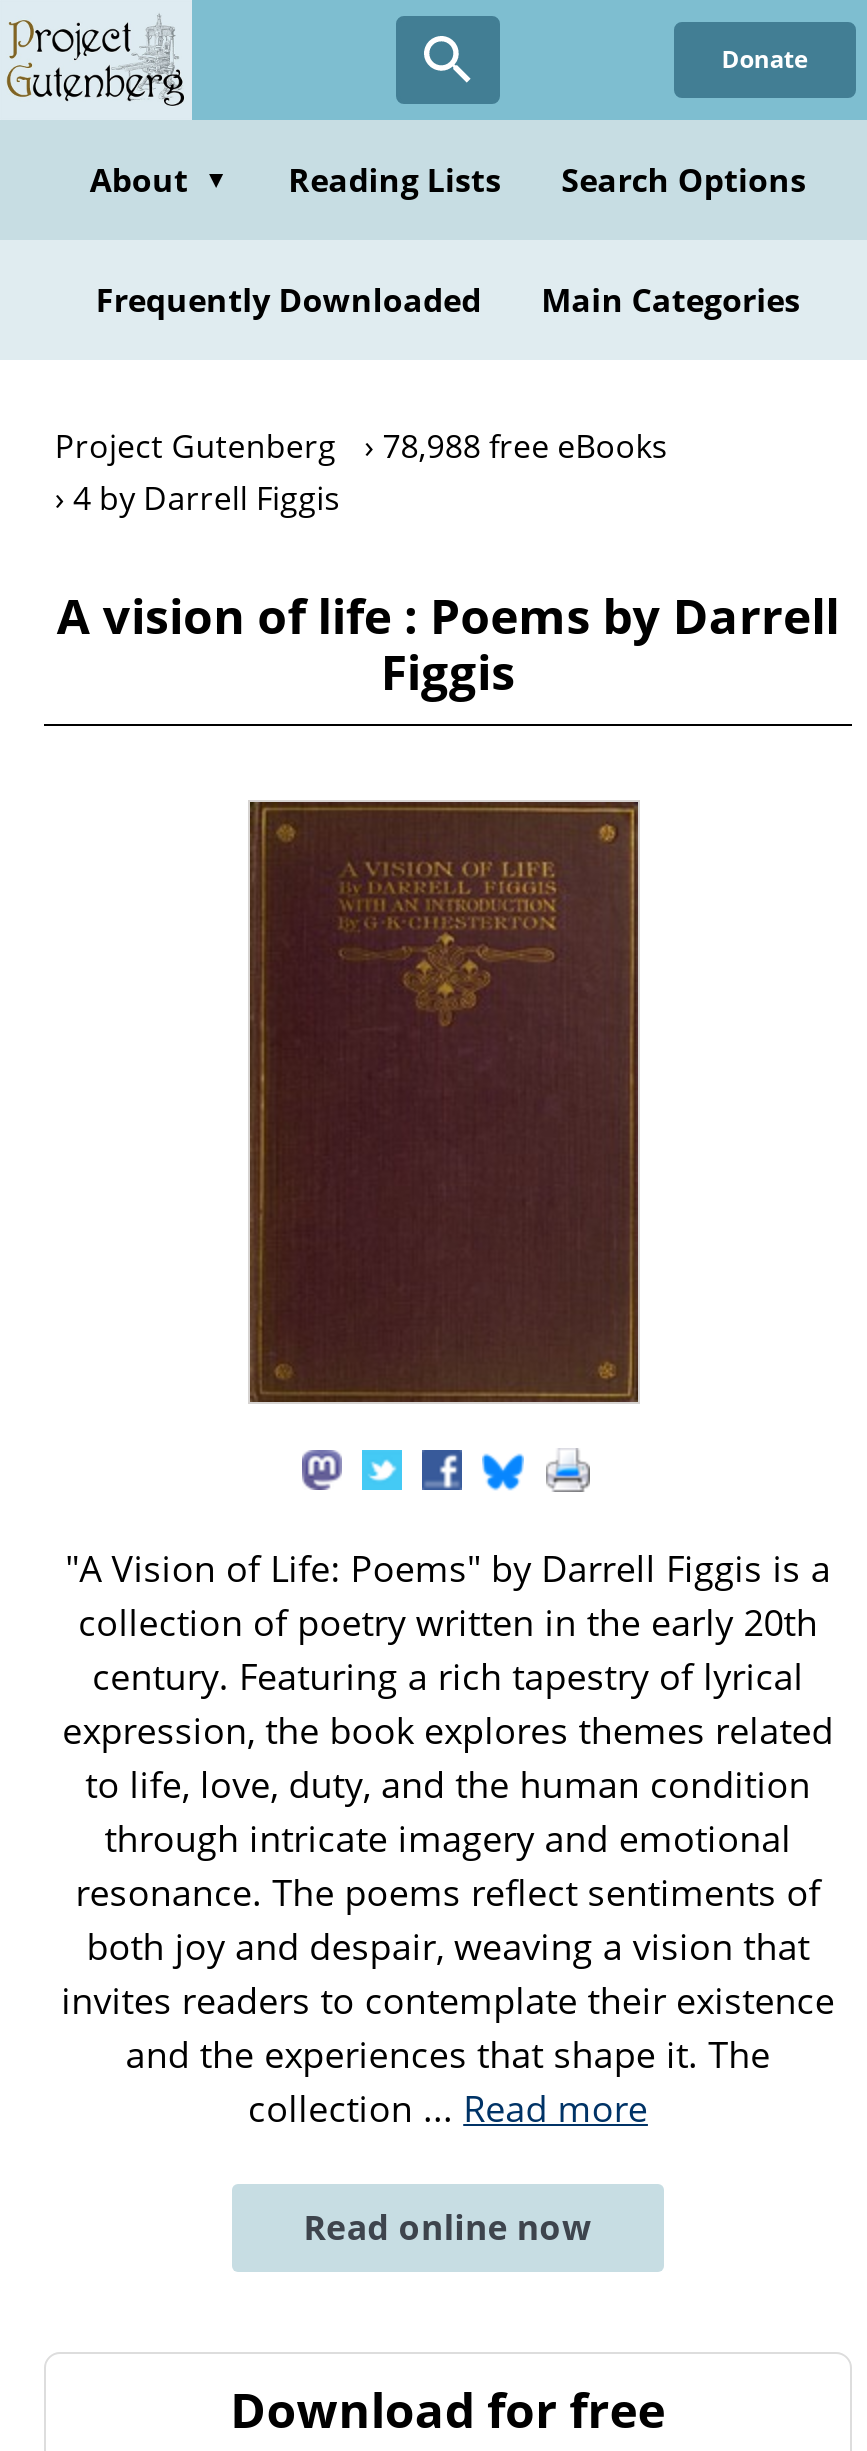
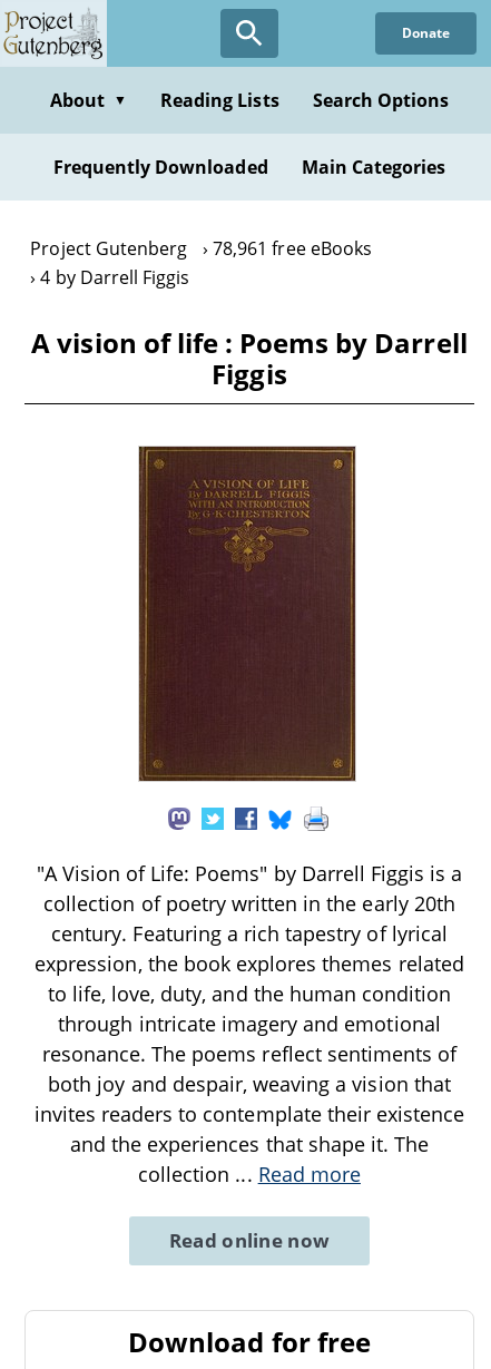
[55,424,668,468] Project Gutenberg 78,988 free eBooks -> [31,236,372,261] Project Gutenberg 78,961 free eBooks

